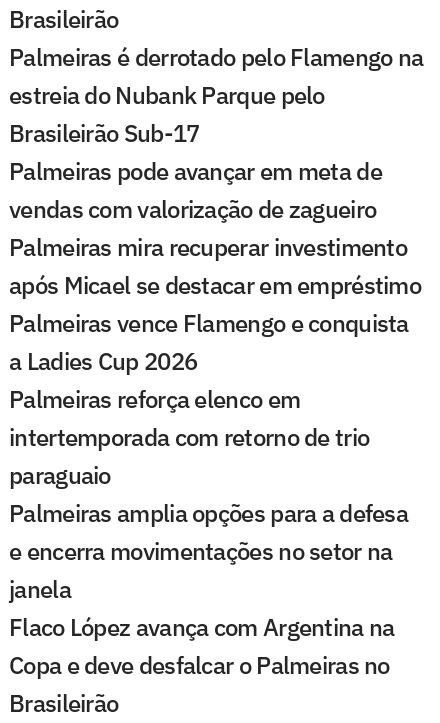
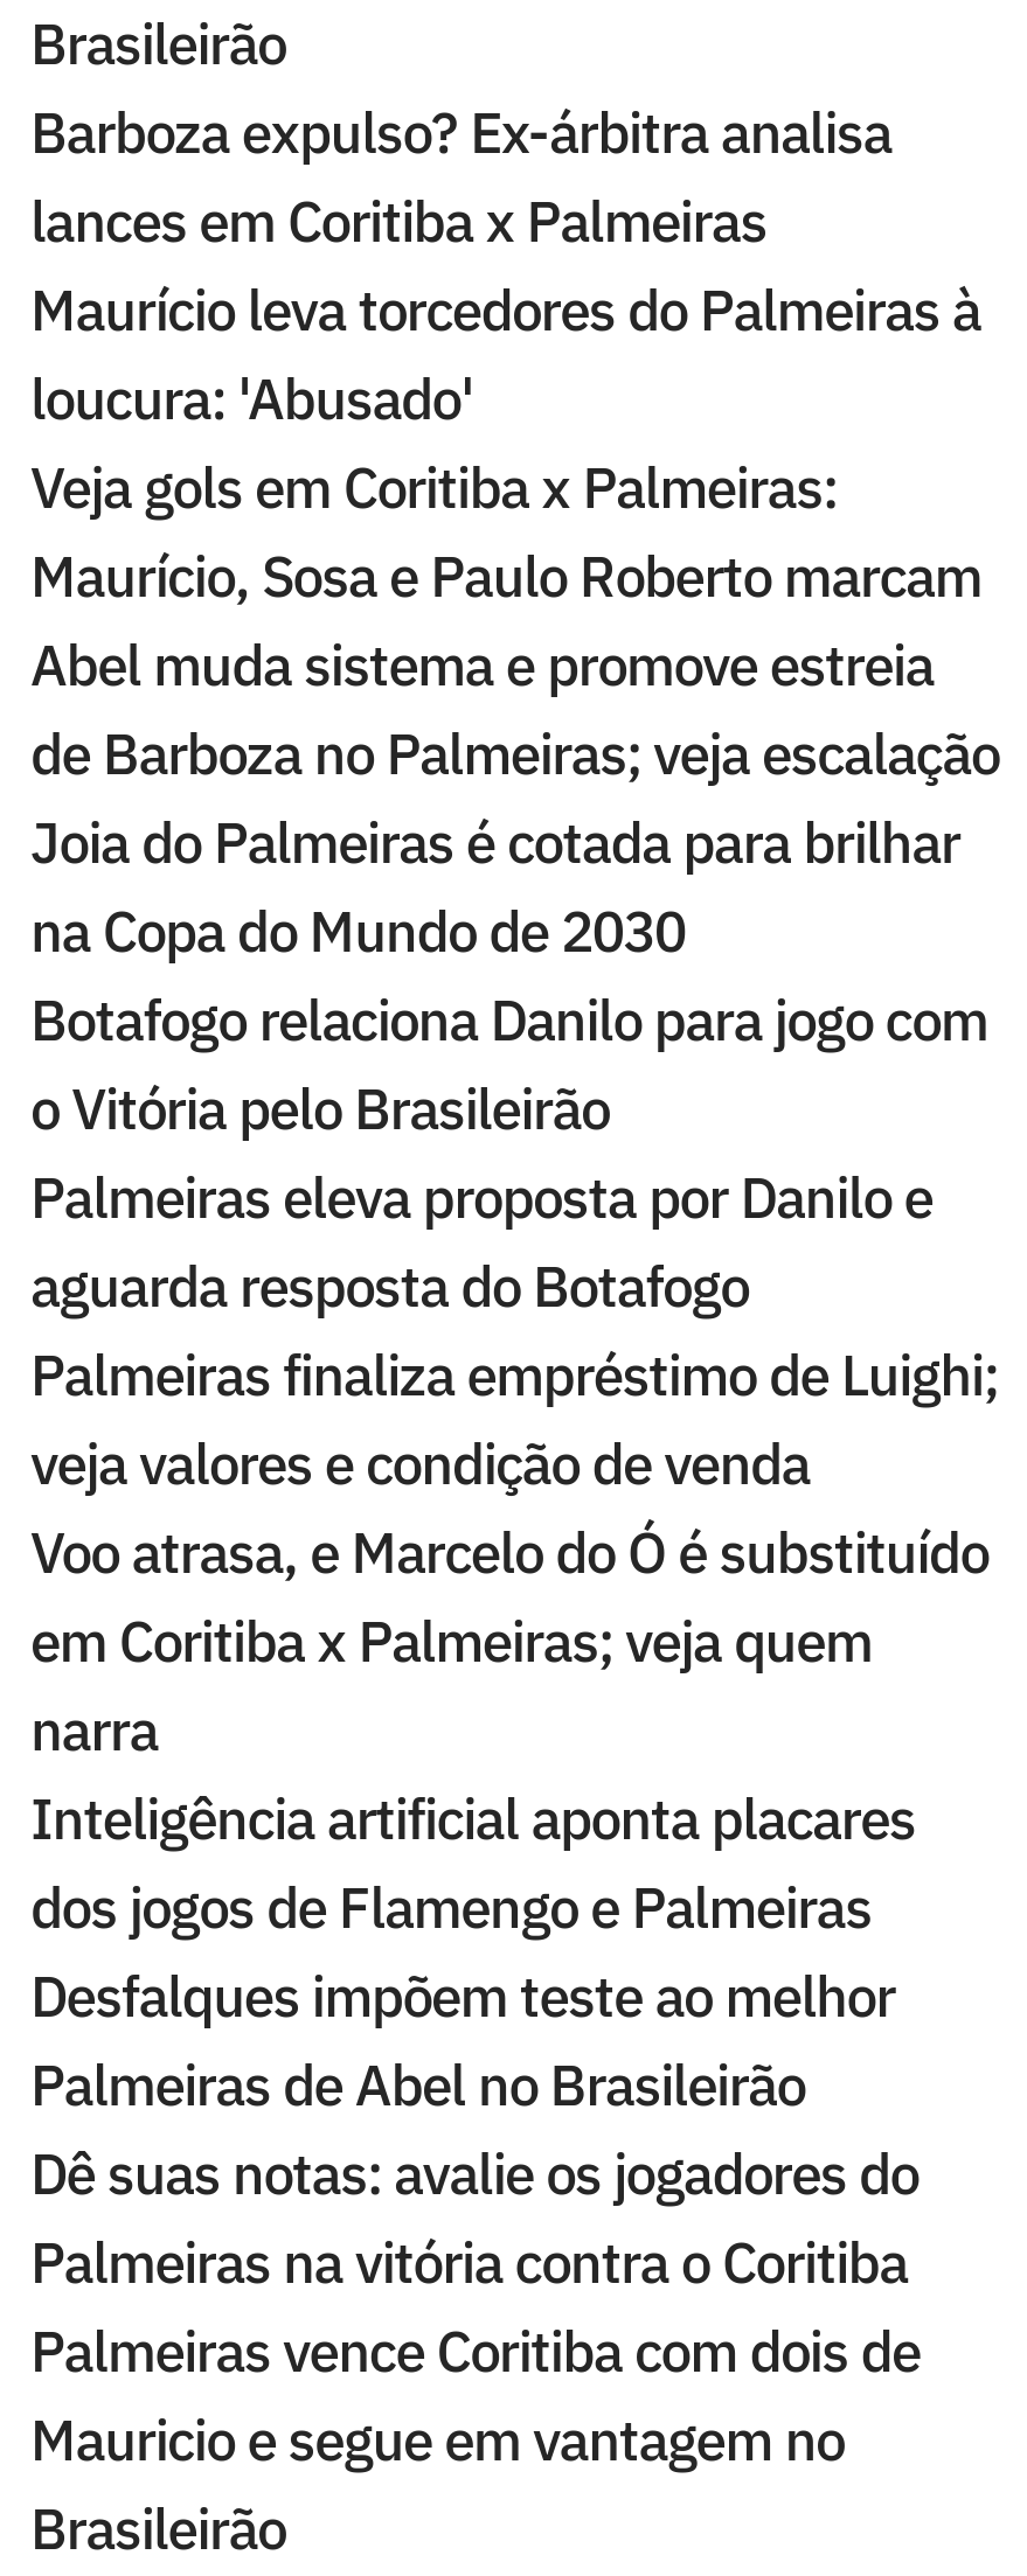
[9,41,423,681] Palmeiras é derrotado pelo Flamengo na | estreia do Nubank Parque pelo | Brasileirão Sub-17 | Palmeiras pode avançar em meta de | vendas com valorização de zagueiro | Palmeiras mira recuperar investimento | após Micael se destacar em empréstimo | Palmeiras vence Flamengo e conquista | a Ladies Cup 2026 | Palmeiras reforça elenco em | intertemporada com retorno de trio | paraguaio | Palmeiras amplia opções para a defesa | e encerra movimentações no setor na | janela | Flaco López avança com Argentina na | Copa e deve desfalcar o Palmeiras no -> [30,95,999,2477] Barboza expulso? Ex-árbitra analisa | lances em Coritiba x Palmeiras | Maurício leva torcedores do Palmeiras à | loucura: 'Abusado' | Veja gols em Coritiba x Palmeiras: | Maurício, Sosa e Paulo Roberto marcam | Abel muda sistema e promove estreia | de Barboza no Palmeiras; veja escalação | Joia do Palmeiras é cotada para brilhar | na Copa do Mundo de 2030 | Botafogo relaciona Danilo para jogo com | o Vitória pelo Brasileirão | Palmeiras eleva proposta por Danilo e | aguarda resposta do Botafogo | Palmeiras finaliza empréstimo de Luighi; | veja valores e condição de venda | Voo atrasa, e Marcelo do Ó é substituído | em Coritiba x Palmeiras; veja quem | narra | Inteligência artificial aponta placares | dos jogos de Flamengo e Palmeiras | Desfalques impõem teste ao melhor | Palmeiras de Abel no Brasileirão | Dê suas notas: avalie os jogadores do | Palmeiras na vitória contra o Coritiba | Palmeiras vence Coritiba com dois de | Mauricio e segue em vantagem no

